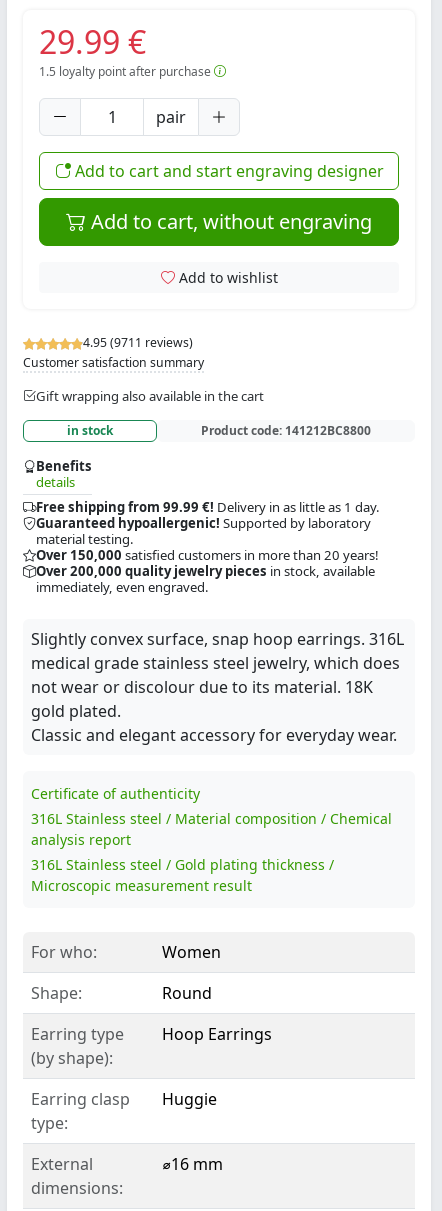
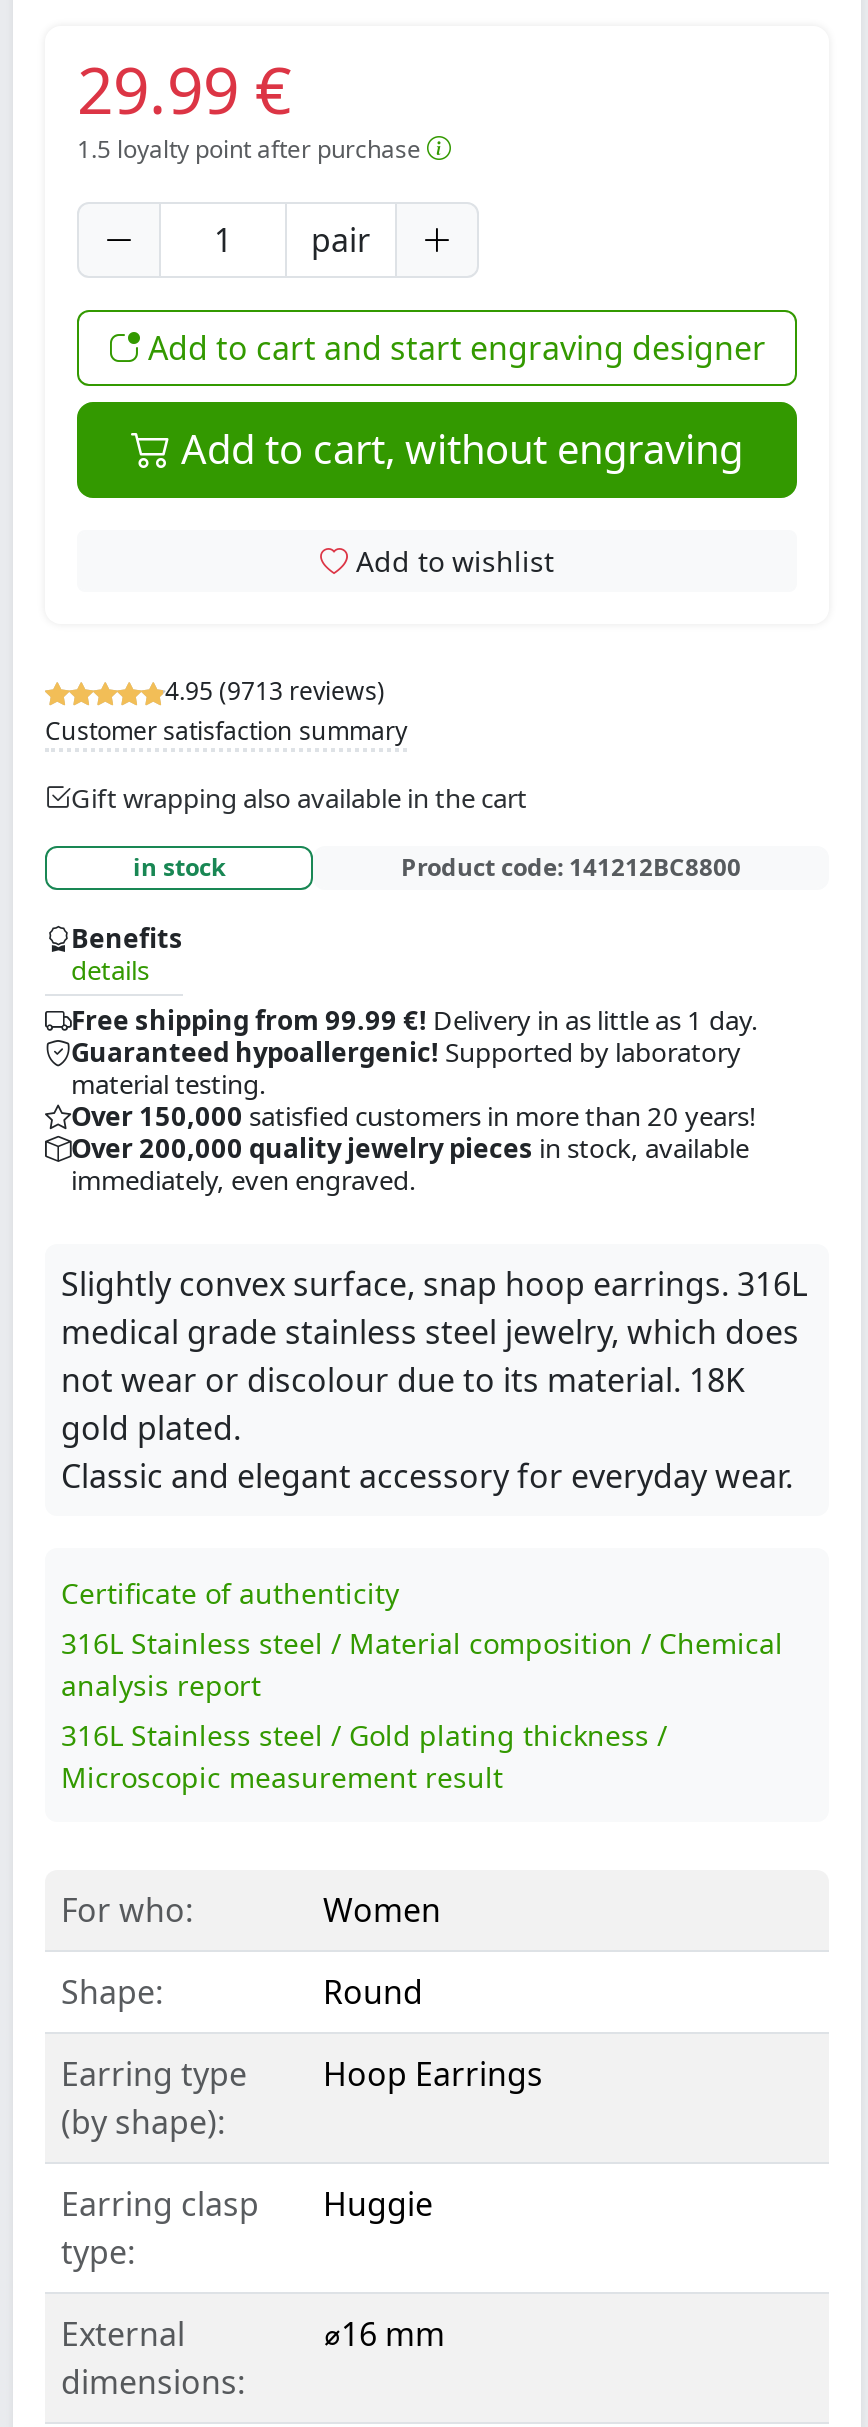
[83,334,193,351] 4.95 (9711 reviews) -> [165,674,385,708] 4.95 (9713 reviews)

